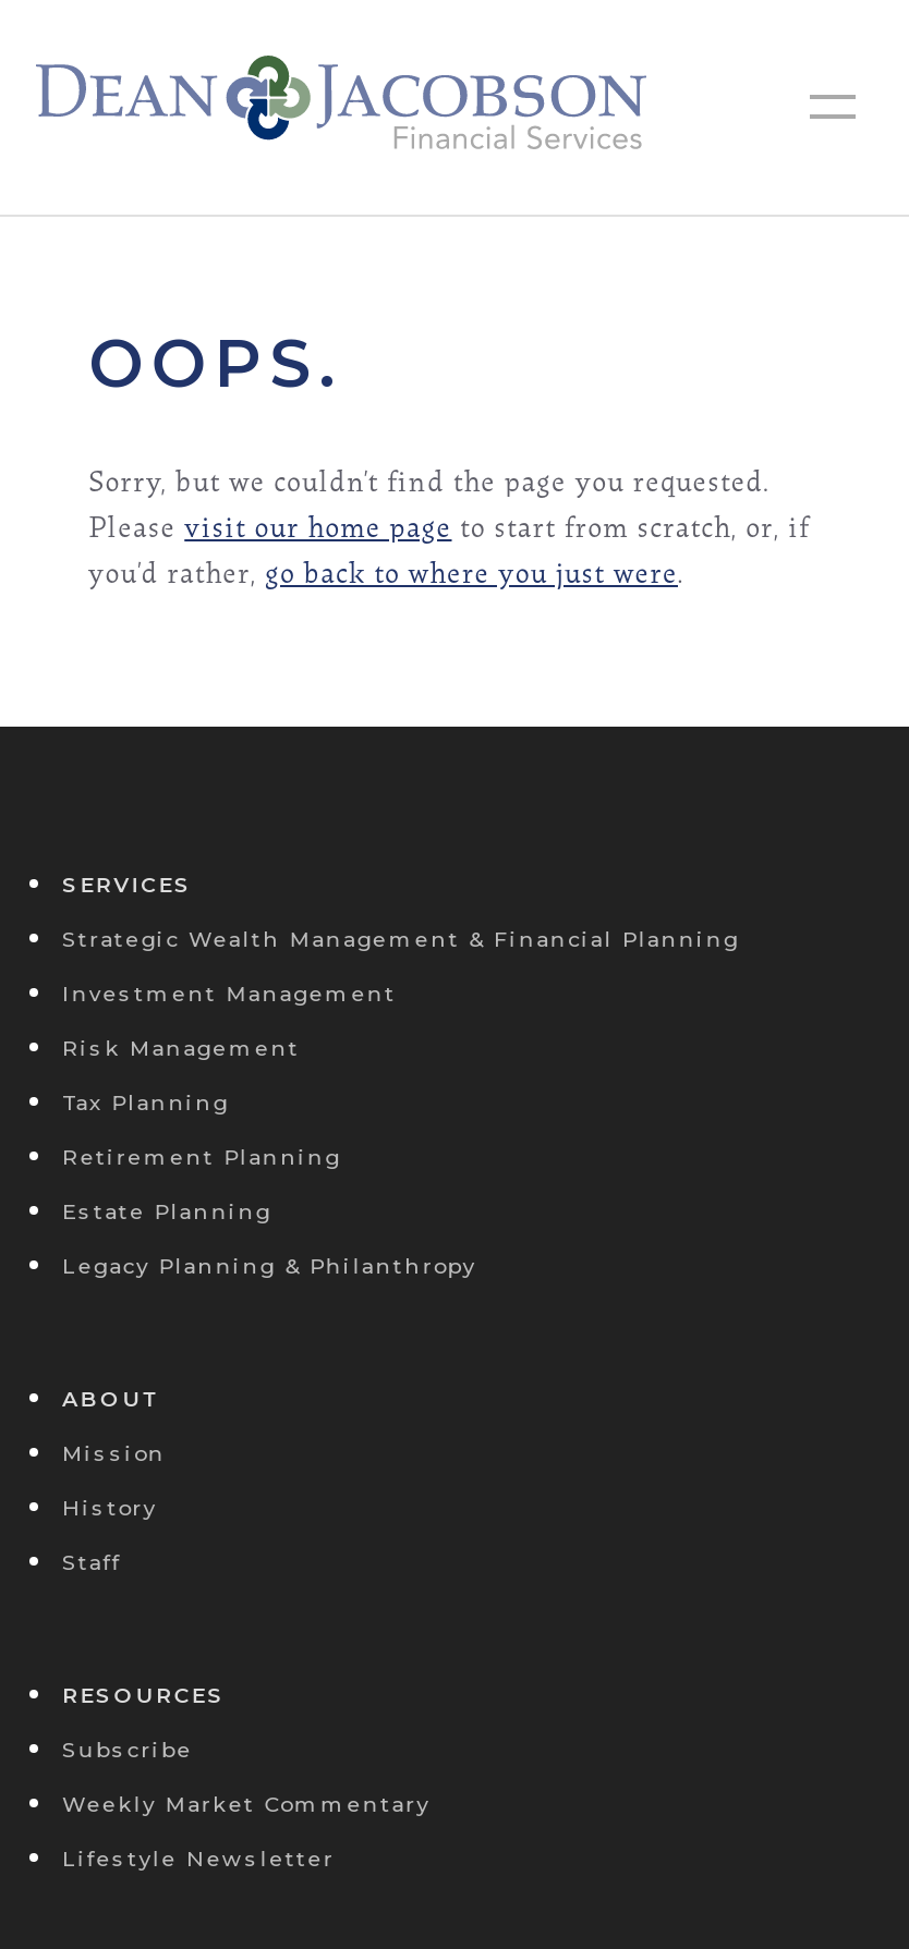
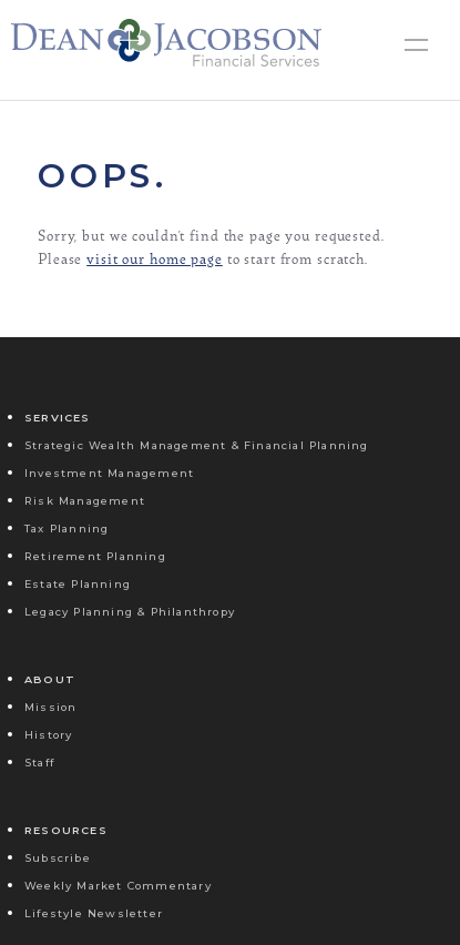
[88,507,810,592] Please visit our home page to start from scratch, or, if | you’d rather, go back to where you just were. -> [38,248,368,268] Please visit our home page to start from scratch.

